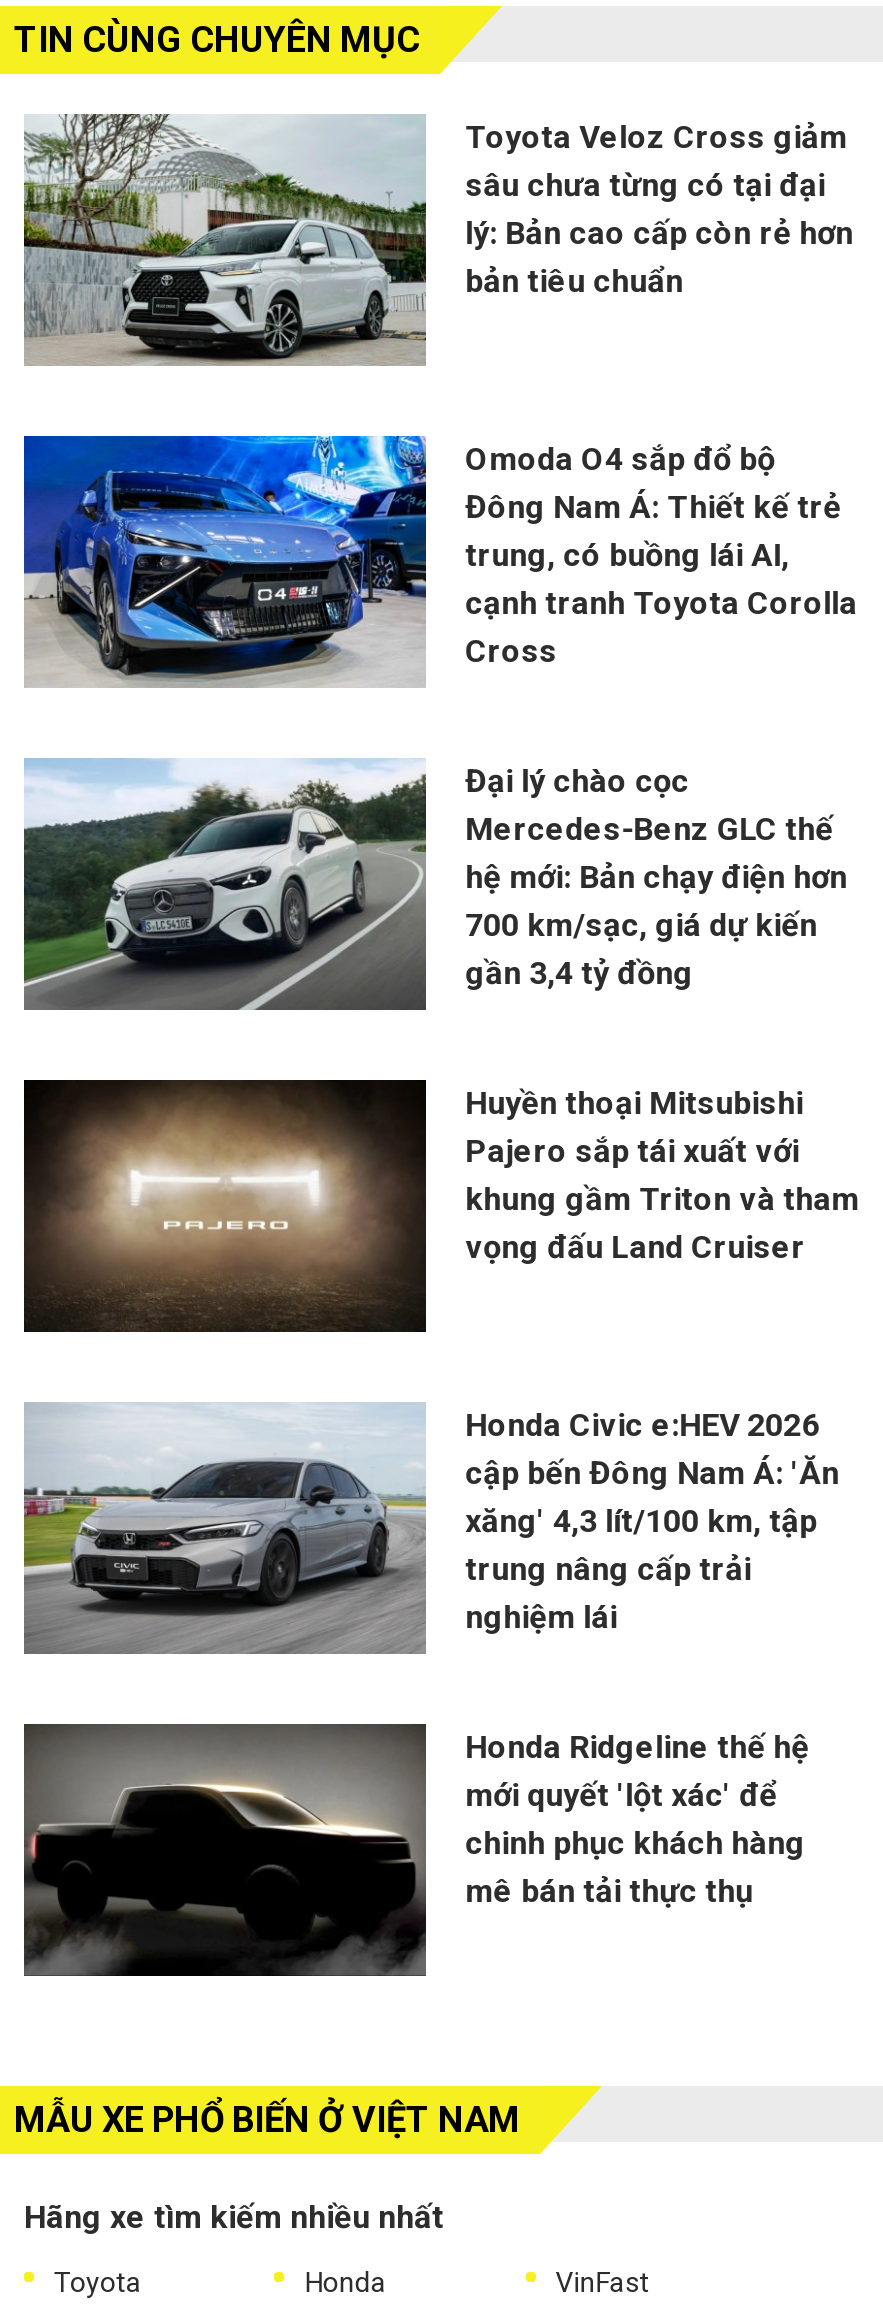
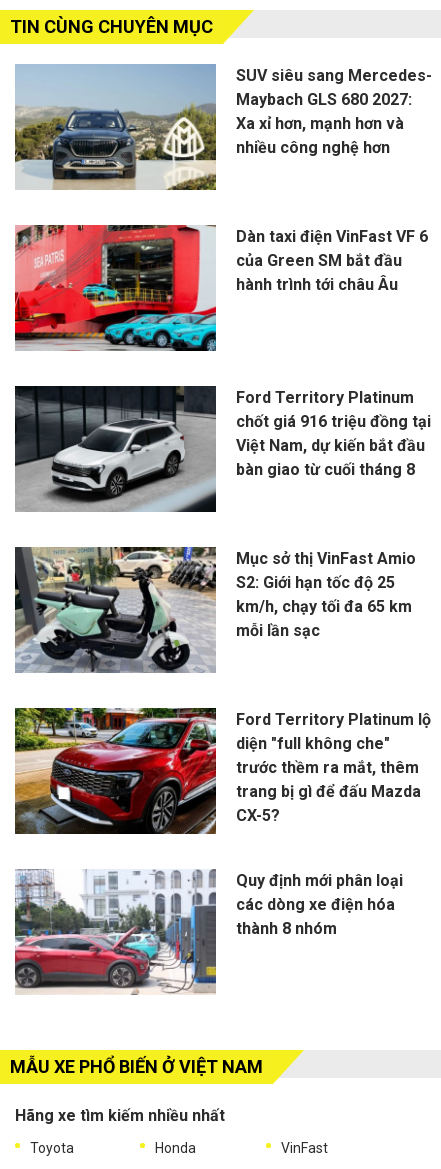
[24,114,853,364] [image] | Toyota Veloz Cross giảm | sâu chưa từng có tại đại | lý: Bản cao cấp còn rẻ hơn | bản tiêu chuẩn -> [14,64,432,190] [image] | SUV siêu sang Mercedes- | Maybach GLS 680 2027: | Xa xỉ hơn, mạnh hơn và | nhiều công nghệ hơn
[22,434,857,688] [image] | Omoda O4 sắp đổ bộ | Đông Nam Á: Thiết kế trẻ | trung, có buồng lái AI, | cạnh tranh Toyota Corolla | Cross -> [14,224,428,352] [image] | Dàn taxi điện VinFast VF 6 | của Green SM bắt đầu | hành trình tới châu Âu
[24,758,847,1010] [image] | Đại lý chào cọc | Mercedes-Benz GLC thế | hệ mới: Bản chạy điện hơn | 700 km/sạc, giá dự kiến | gần 3,4 tỷ đồng -> [14,385,431,512] [image] | Ford Territory Platinum | chốt giá 916 triệu đồng tại | Việt Nam, dự kiến bắt đầu | bàn giao từ cuối tháng 8
[22,1078,859,1334] [image] | Huyền thoại Mitsubishi | Pajero sắp tái xuất với | khung gầm Triton và tham | vọng đấu Land Cruiser -> [14,546,416,674] [image] | Mục sở thị VinFast Amio | S2: Giới hạn tốc độ 25 | km/h, chạy tối đa 65 km | mỗi lần sạc
[24,1402,839,1654] [image] | Honda Civic e:HEV 2026 | cập bến Đông Nam Á: 'Ăn | xăng' 4,3 lít/100 km, tập | trung nâng cấp trải | nghiệm lái -> [14,707,431,835] [image] | Ford Territory Platinum lộ | diện "full không che" | trước thềm ra mắt, thêm | trang bị gì để đấu Mazda | CX-5?
[22,1722,809,1978] [image] | Honda Ridgeline thế hệ | mới quyết 'lột xác' để | chinh phục khách hàng | mê bán tải thực thụ -> [14,869,403,995] [image] | Quy định mới phân loại | các dòng xe điện hóa | thành 8 nhóm

